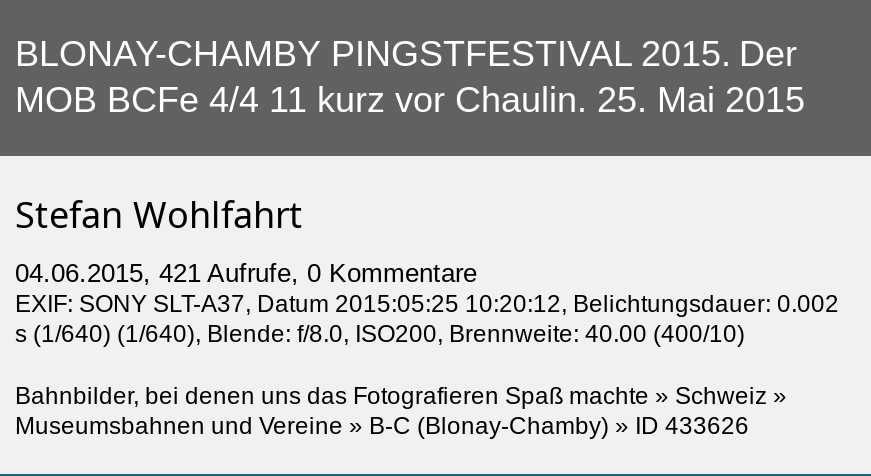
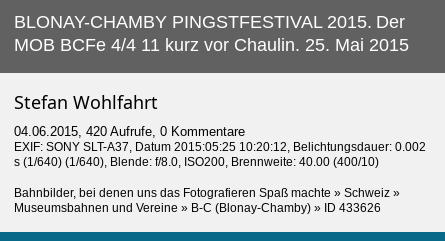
[15,258,477,288] 04.06.2015, 421 Aufrufe, 0 Kommentare -> [14,124,245,139] 04.06.2015, 420 Aufrufe, 0 Kommentare

